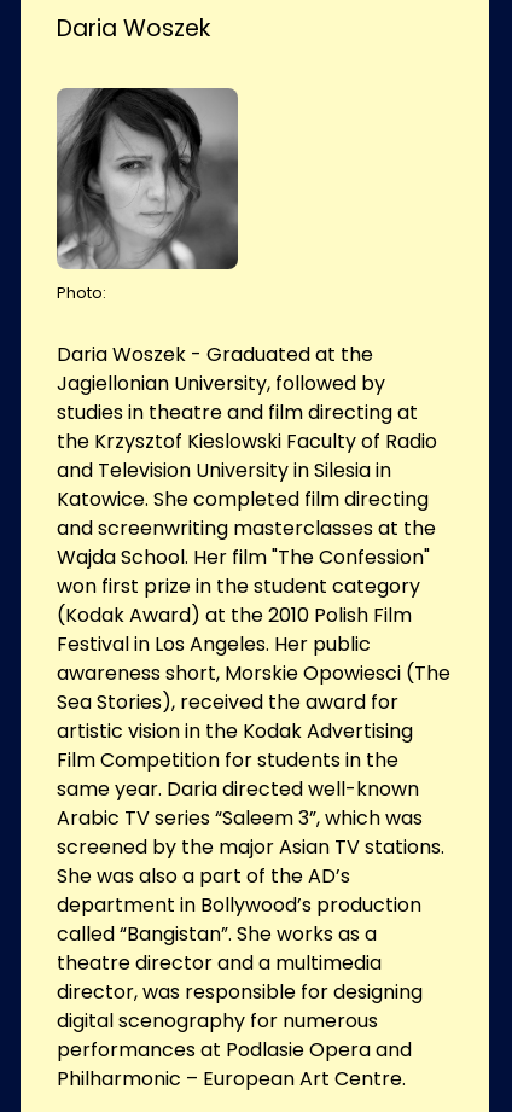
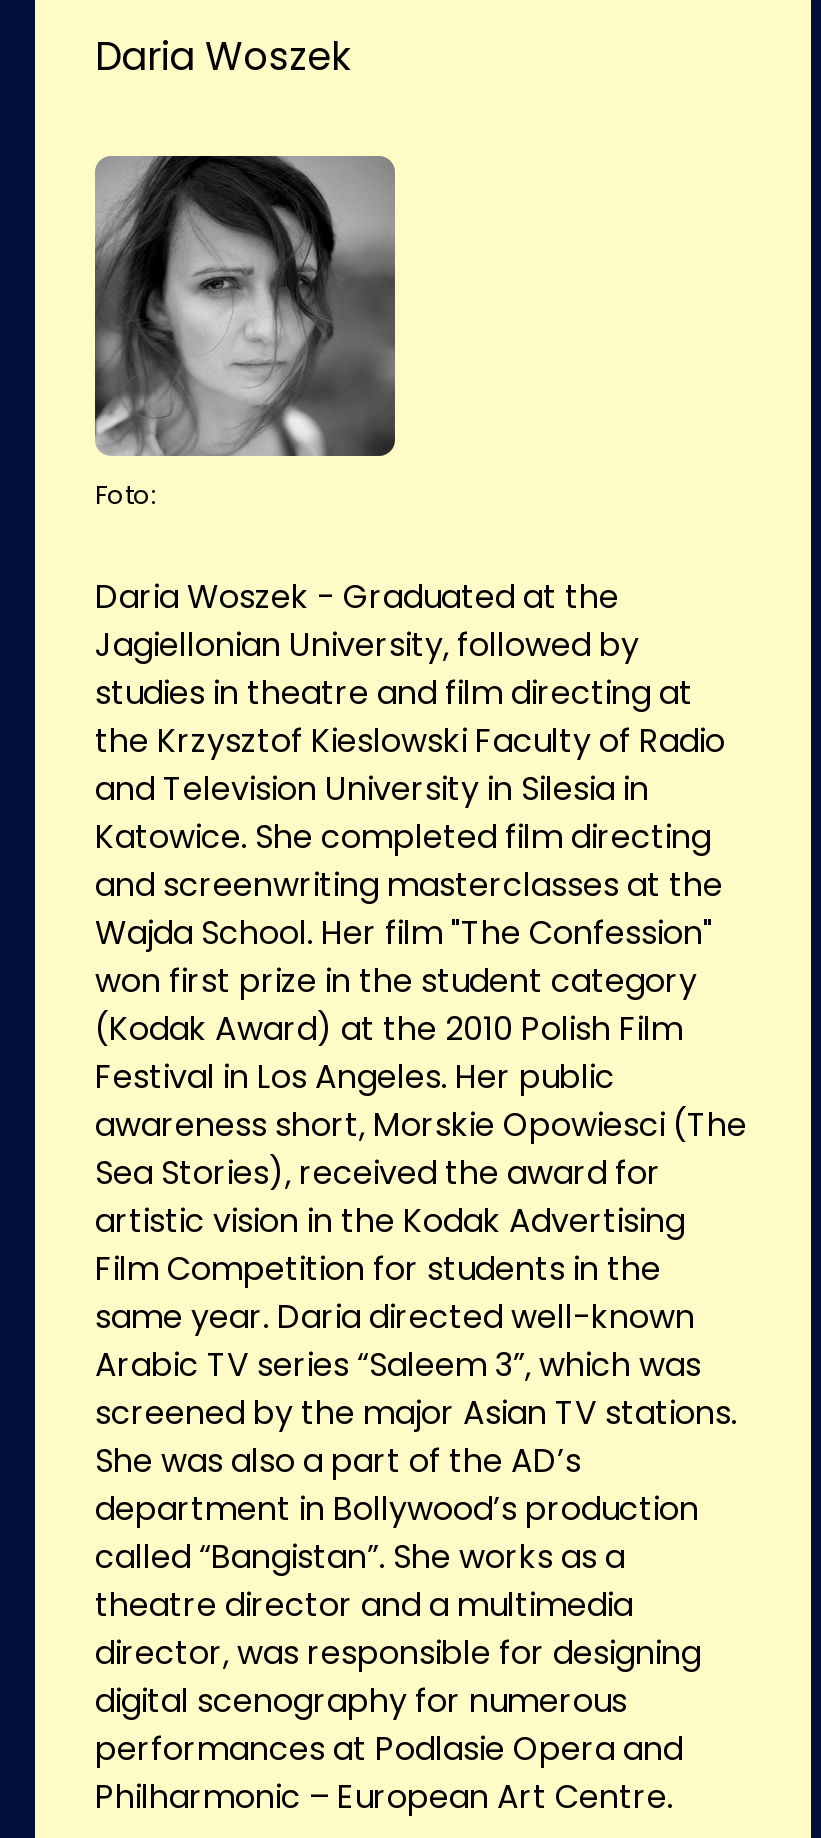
[57,282,106,303] Photo: -> [95,477,157,511] Foto:

